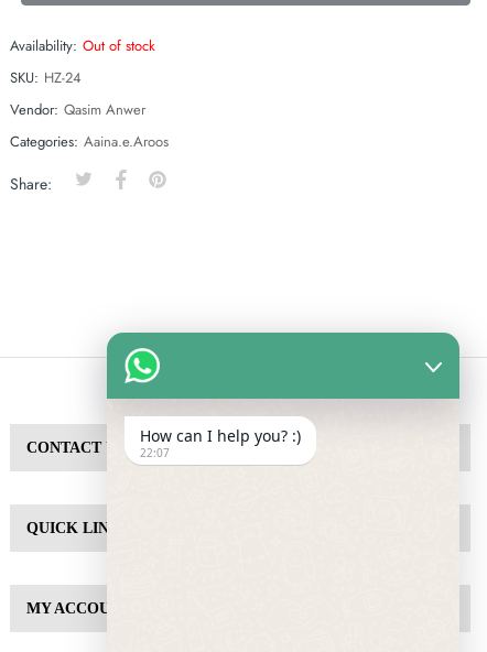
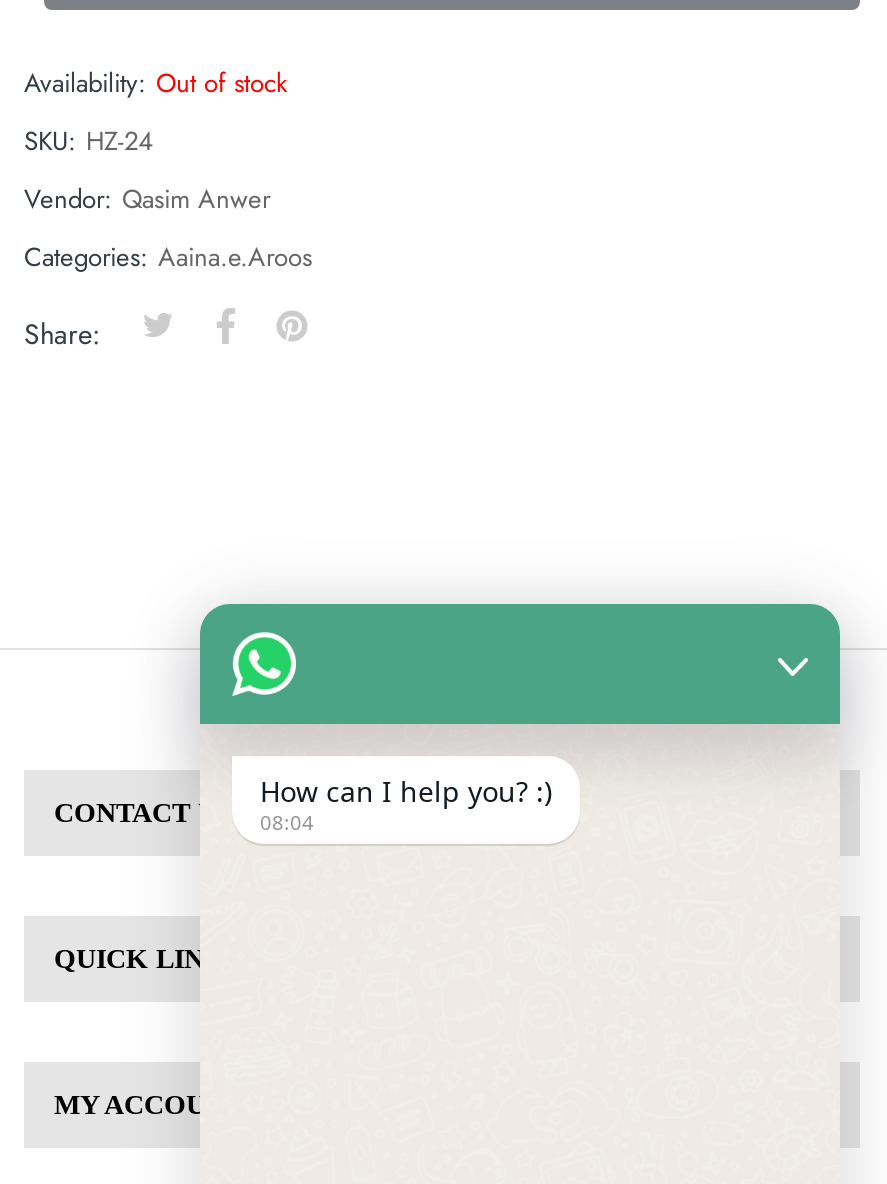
[140,445,170,460] 22:07 -> [260,808,314,836] 08:04

